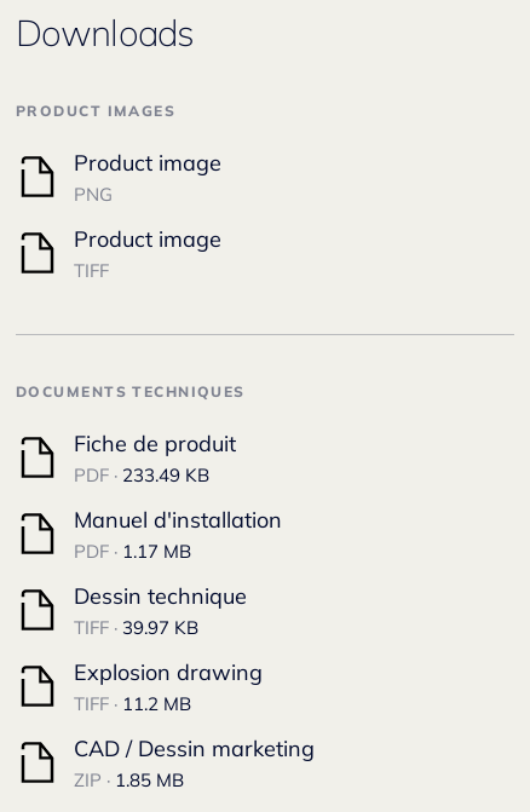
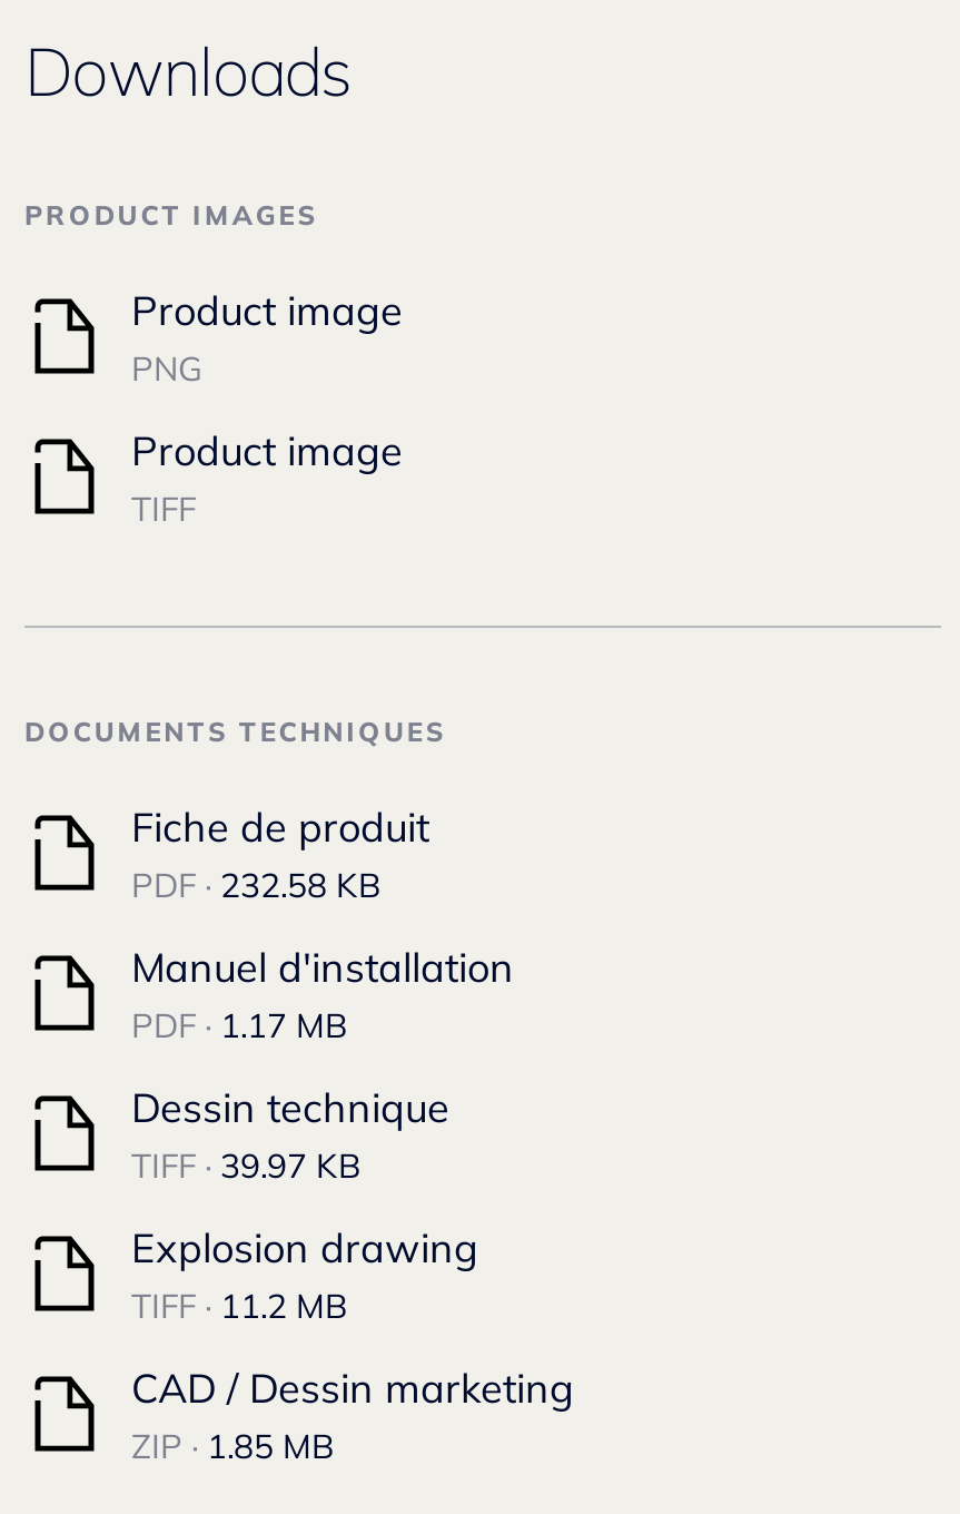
[74,464,209,487] PDF · 233.49 KB -> [131,865,380,907] PDF · 232.58 KB

